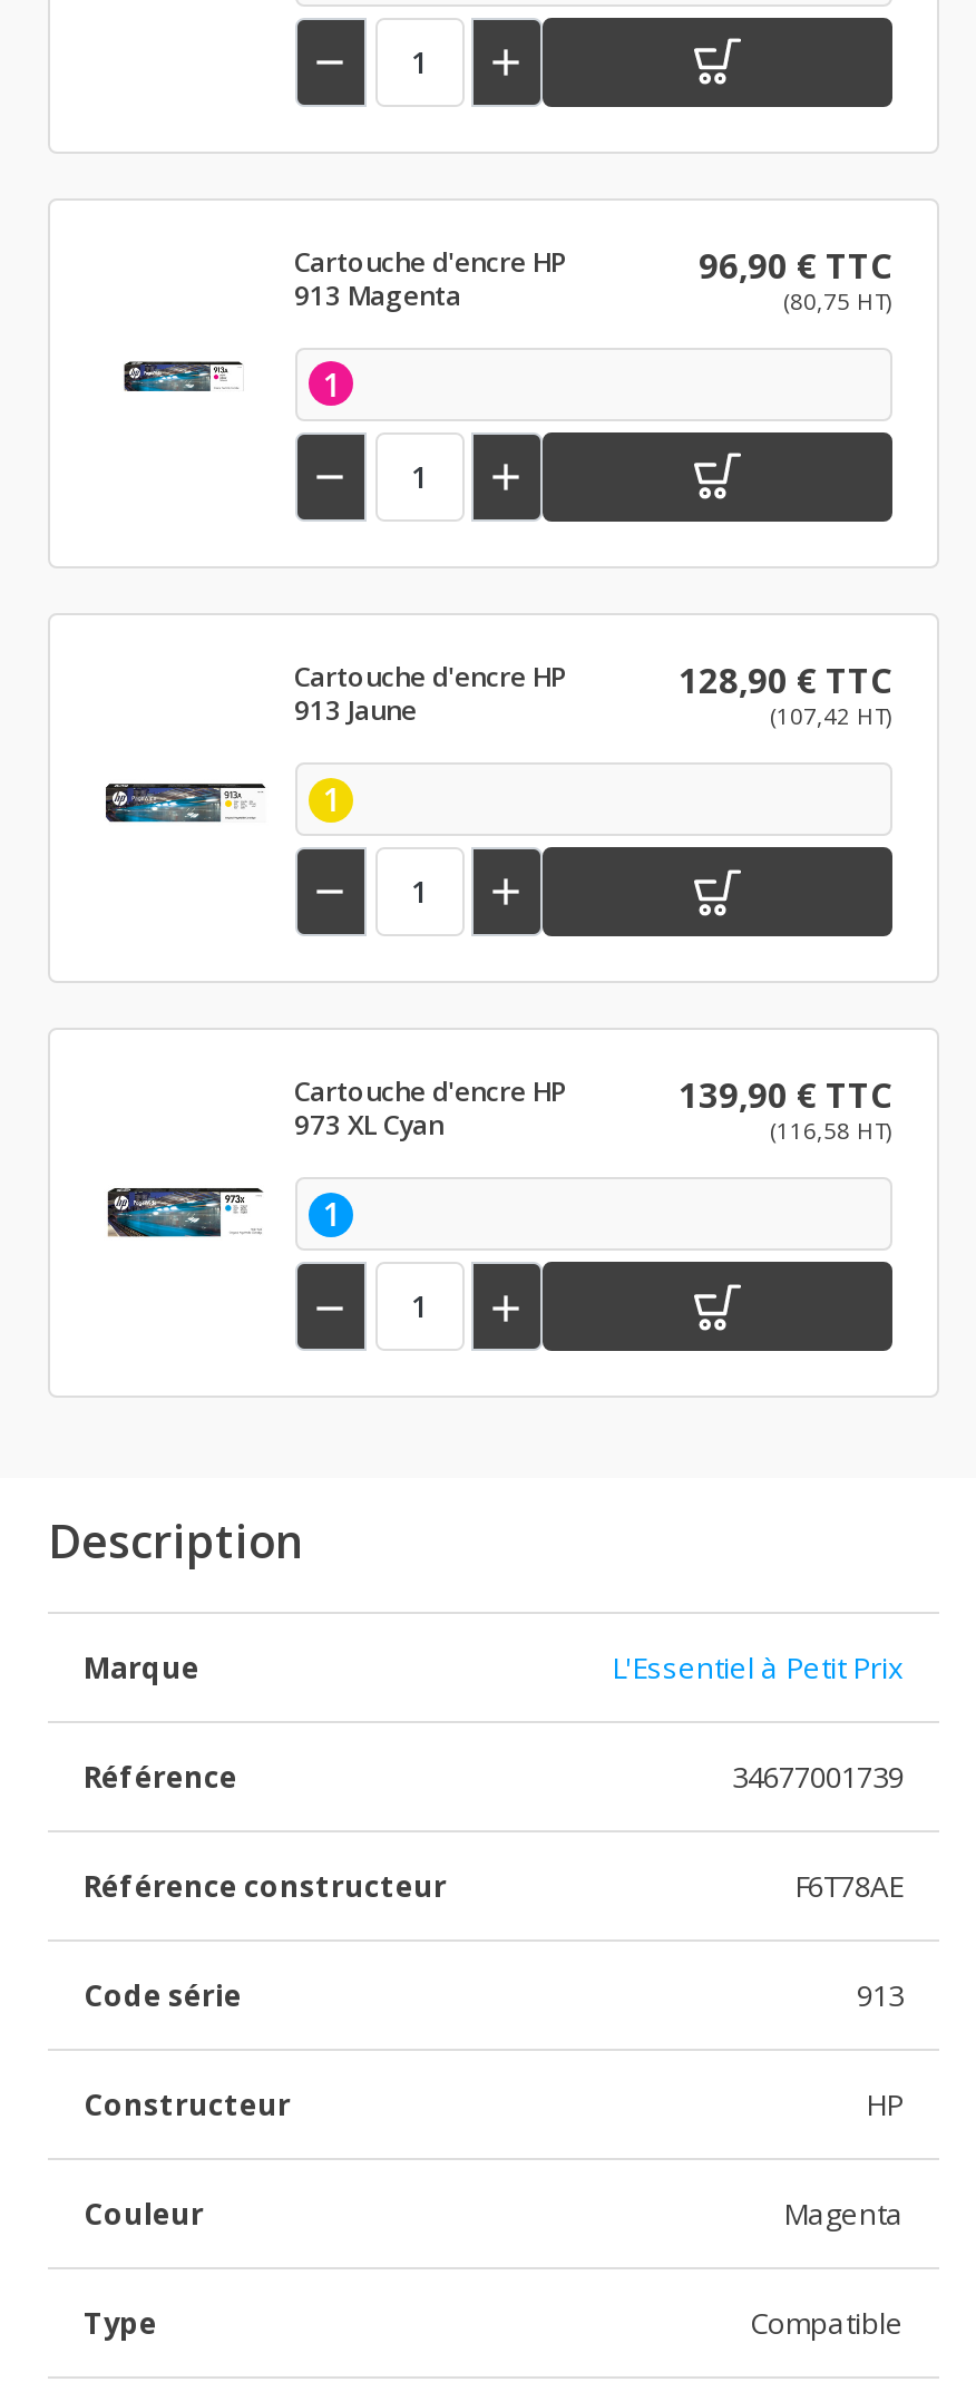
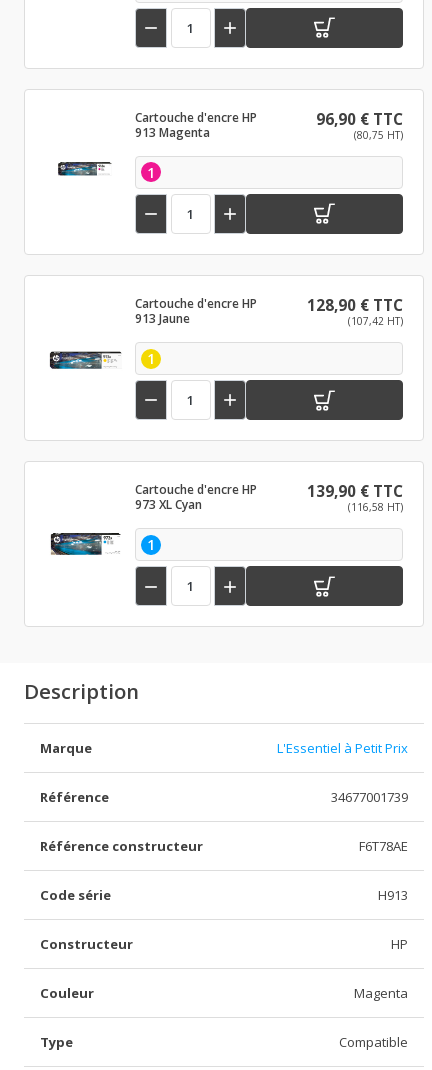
[857,1976,904,2016] 913 -> [378,886,408,904] H913

